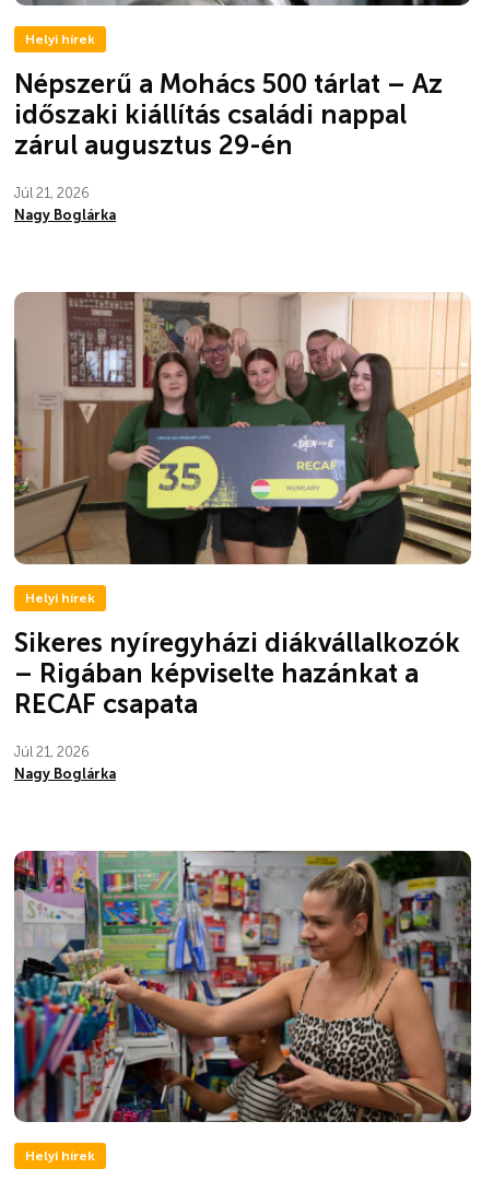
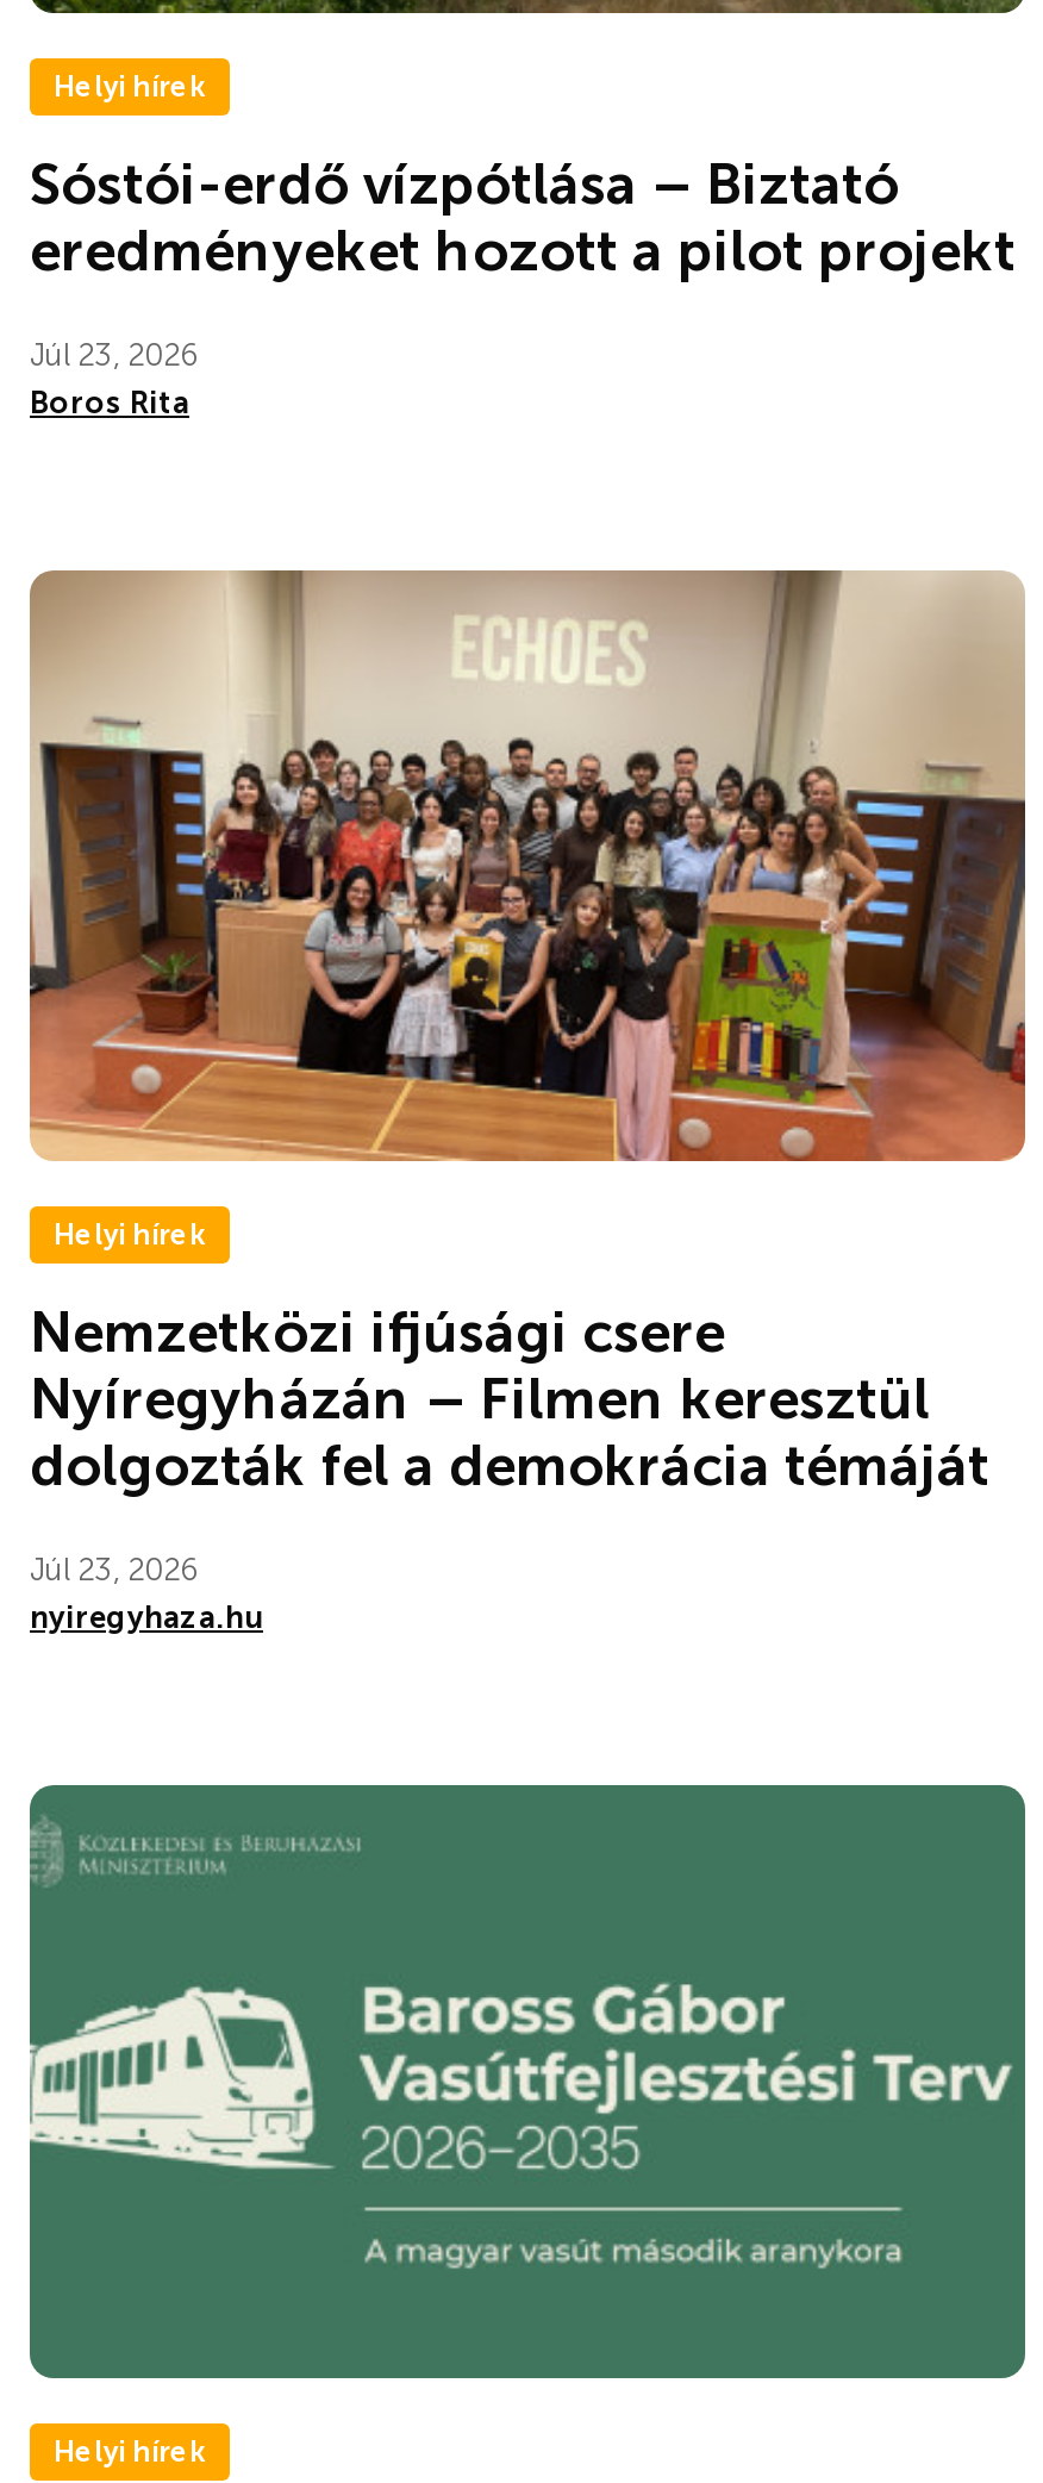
[14,68,443,161] Népszerű a Mohács 500 tárlat – Az | időszaki kiállítás családi nappal | zárul augusztus 29-én -> [30,148,1016,284] Sóstói-erdő vízpótlása – Biztató | eredményeket hozott a pilot projekt
[14,185,116,223] Júl 21, 2026 | Nagy Boglárka -> [30,336,199,420] Júl 23, 2026 | Boros Rita
[13,292,472,565] [image] -> [30,569,1028,1162] [image]
[14,626,460,719] Sikeres nyíregyházi diákvállalkozók | – Rigában képviselte hazánkat a | RECAF csapata -> [30,1298,989,1500] Nemzetközi ifjúsági csere | Nyíregyházán – Filmen keresztül | dolgozták fel a demokrácia témáját
[14,743,116,782] Júl 21, 2026 | Nagy Boglárka -> [30,1552,263,1636] Júl 23, 2026 | nyiregyhaza.hu
[13,850,472,1123] [image] -> [27,1782,1028,2379] [image]

